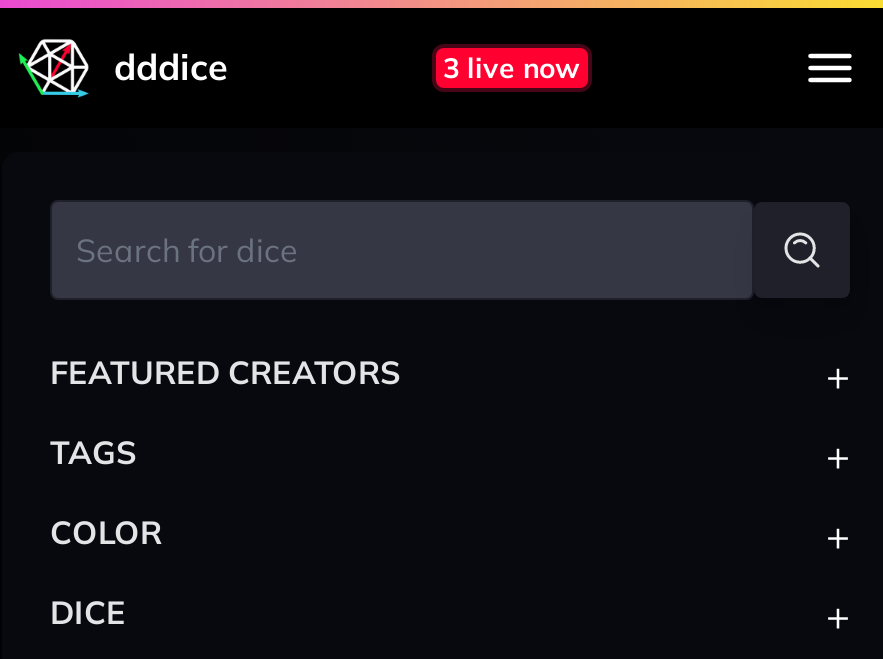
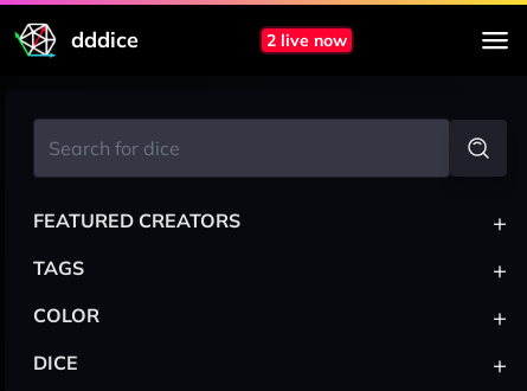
[443,50,579,86] 3 live now -> [266,30,346,51] 2 live now

